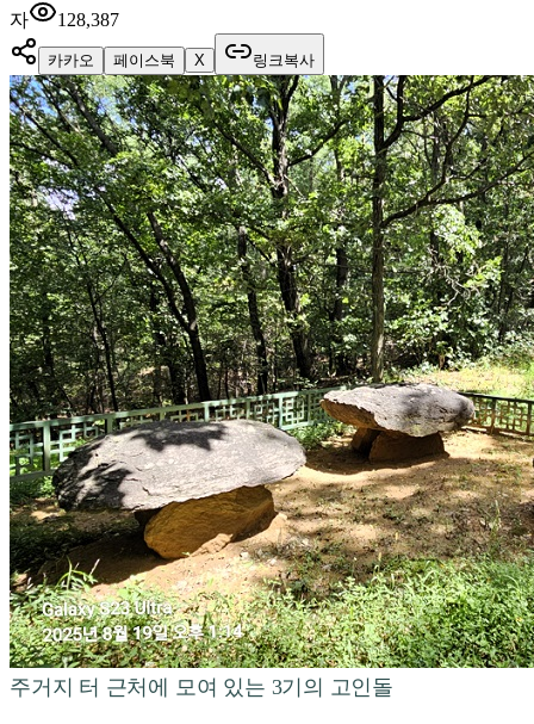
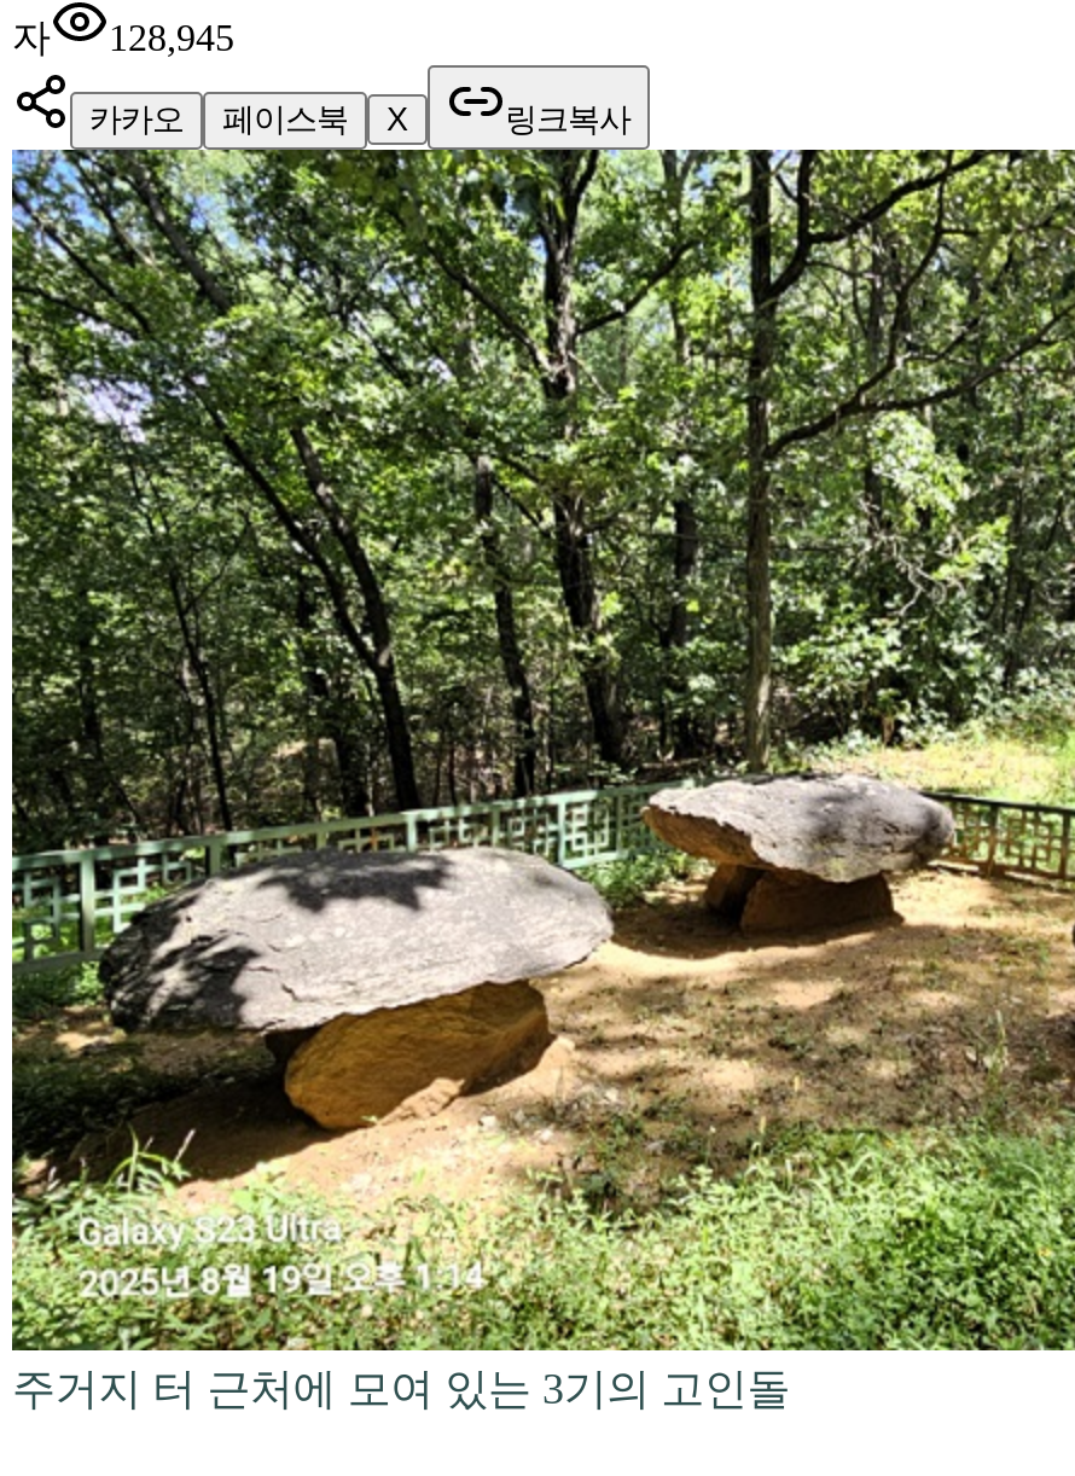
[10,9,119,30] 자 128,387 -> [12,16,234,57] 자 128,945

